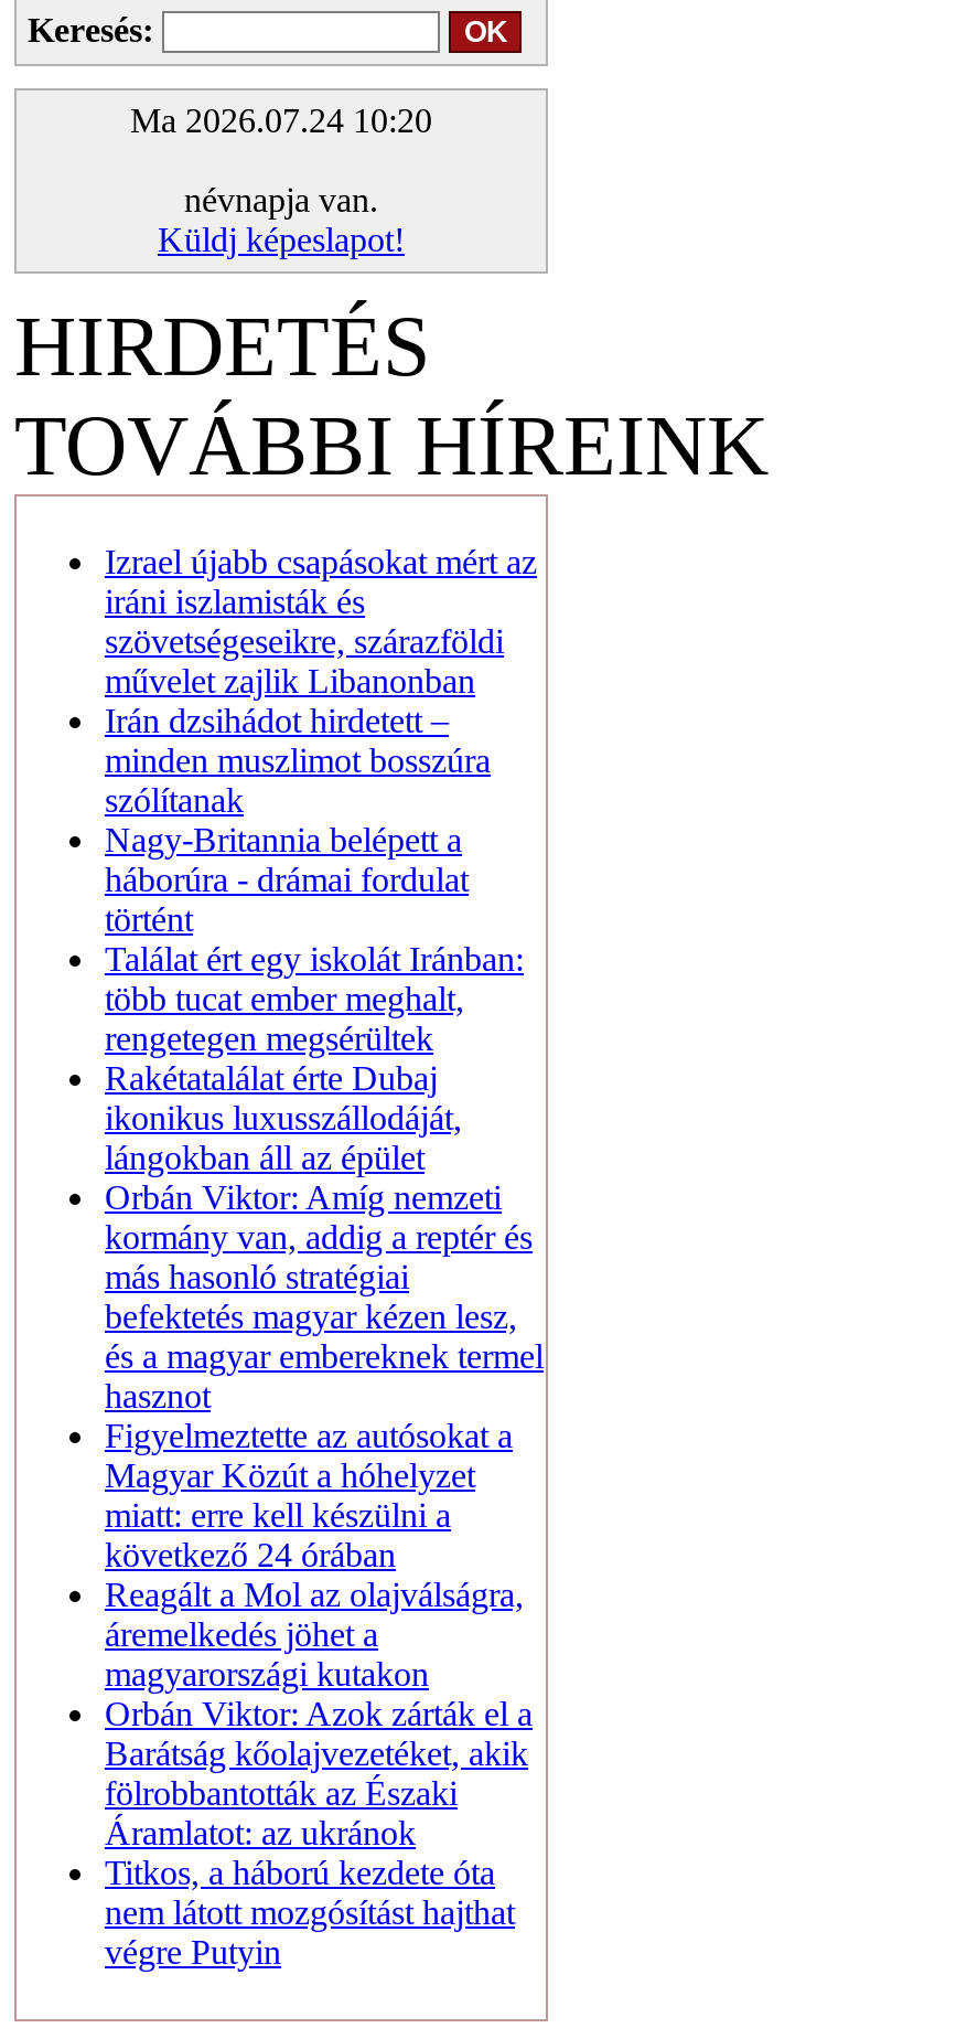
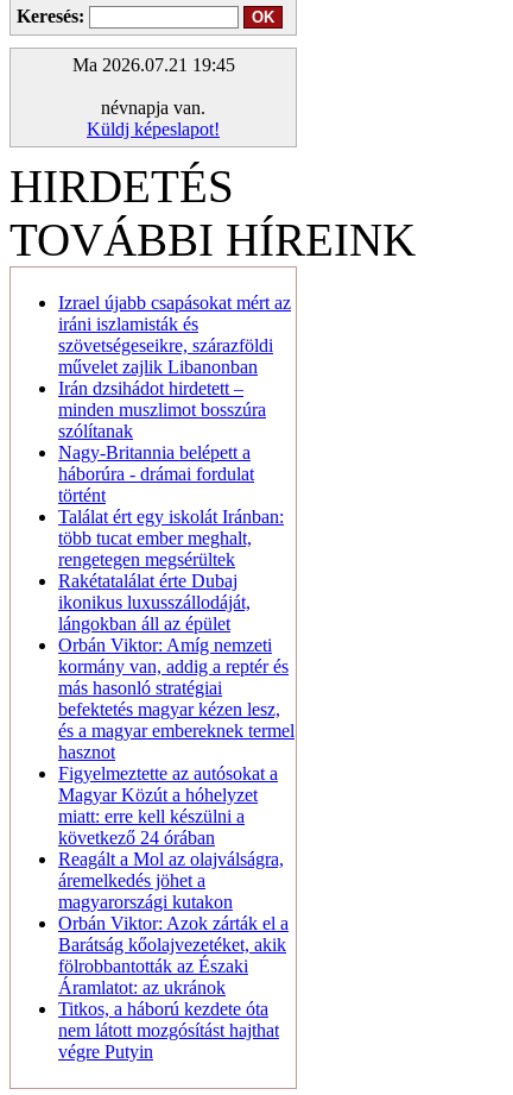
[130,102,432,139] Ma 2026.07.24 10:20 -> [72,55,235,75] Ma 2026.07.21 19:45

